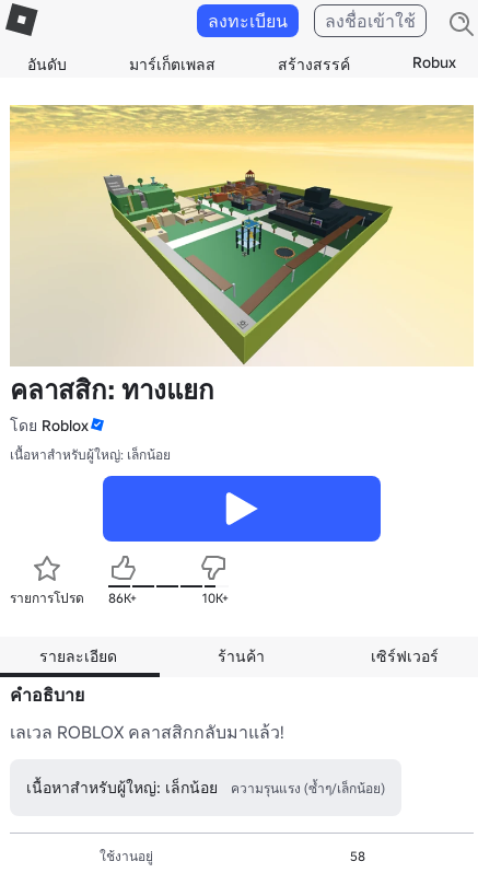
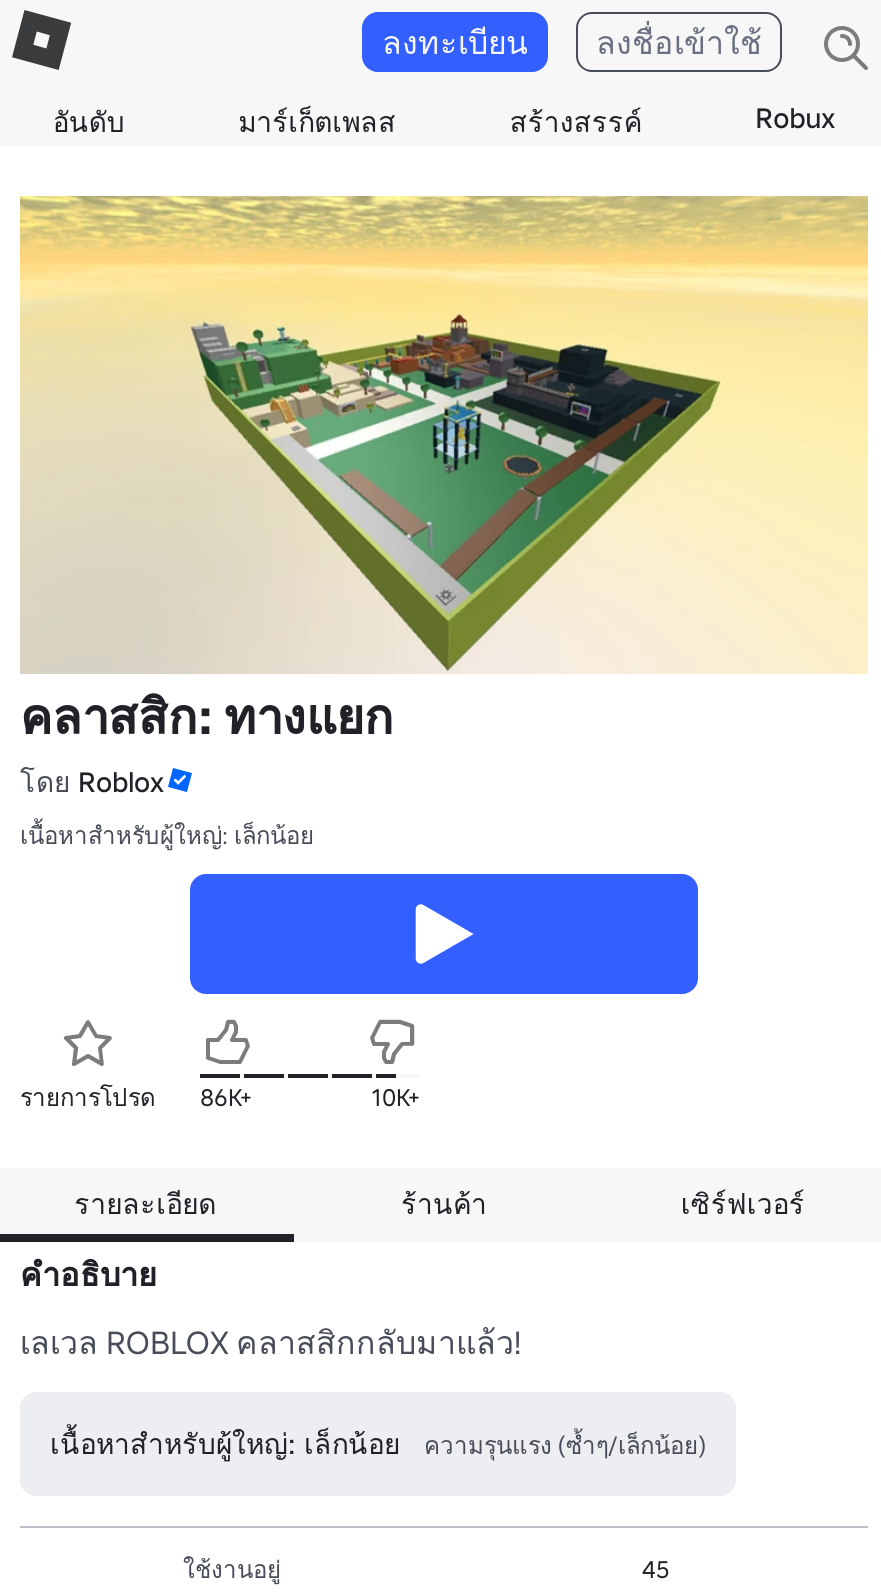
[350,847,365,864] 58 -> [642,1553,670,1583] 45

